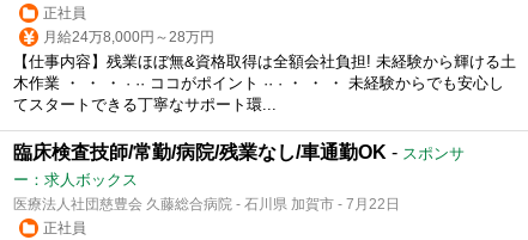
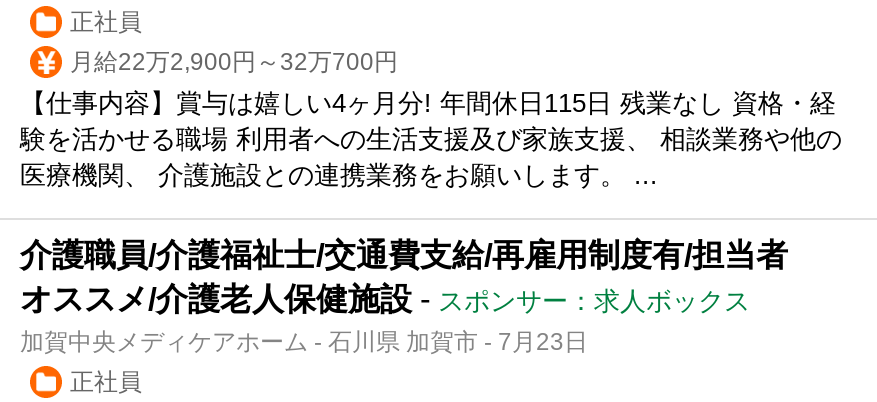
[13,28,516,113] 月給24万8,000円～28万円 | 【仕事内容】残業ほぼ無&資格取得は全額会社負担! 未経験から輝ける土 | 木作業 ・ ・ ・ · ·· ココがポイント ·· · ・ ・ ・ 未経験からでも安心し | てスタートできる丁寧なサポート環... -> [20,48,842,190] 月給22万2,900円～32万700円 | 【仕事内容】賞与は嬉しい4ヶ月分! 年間休日115日 残業なし 資格・経 | 験を活かせる職場 利用者への生活支援及び家族支援、 相談業務や他の | 医療機関、 介護施設との連携業務をお願いします。 ...
[13,142,465,212] 臨床検査技師/常勤/病院/残業なし/車通勤OK -スポンサ | ー：求人ボックス | 医療法人社団慈豊会 久藤総合病院 - 石川県 加賀市 - 7月22日 -> [20,238,788,356] 介護職員/介護福祉士/交通費支給/再雇用制度有/担当者 | オススメ/介護老人保健施設-スポンサー：求人ボックス | 加賀中央メディケアホーム - 石川県 加賀市 - 7月23日

